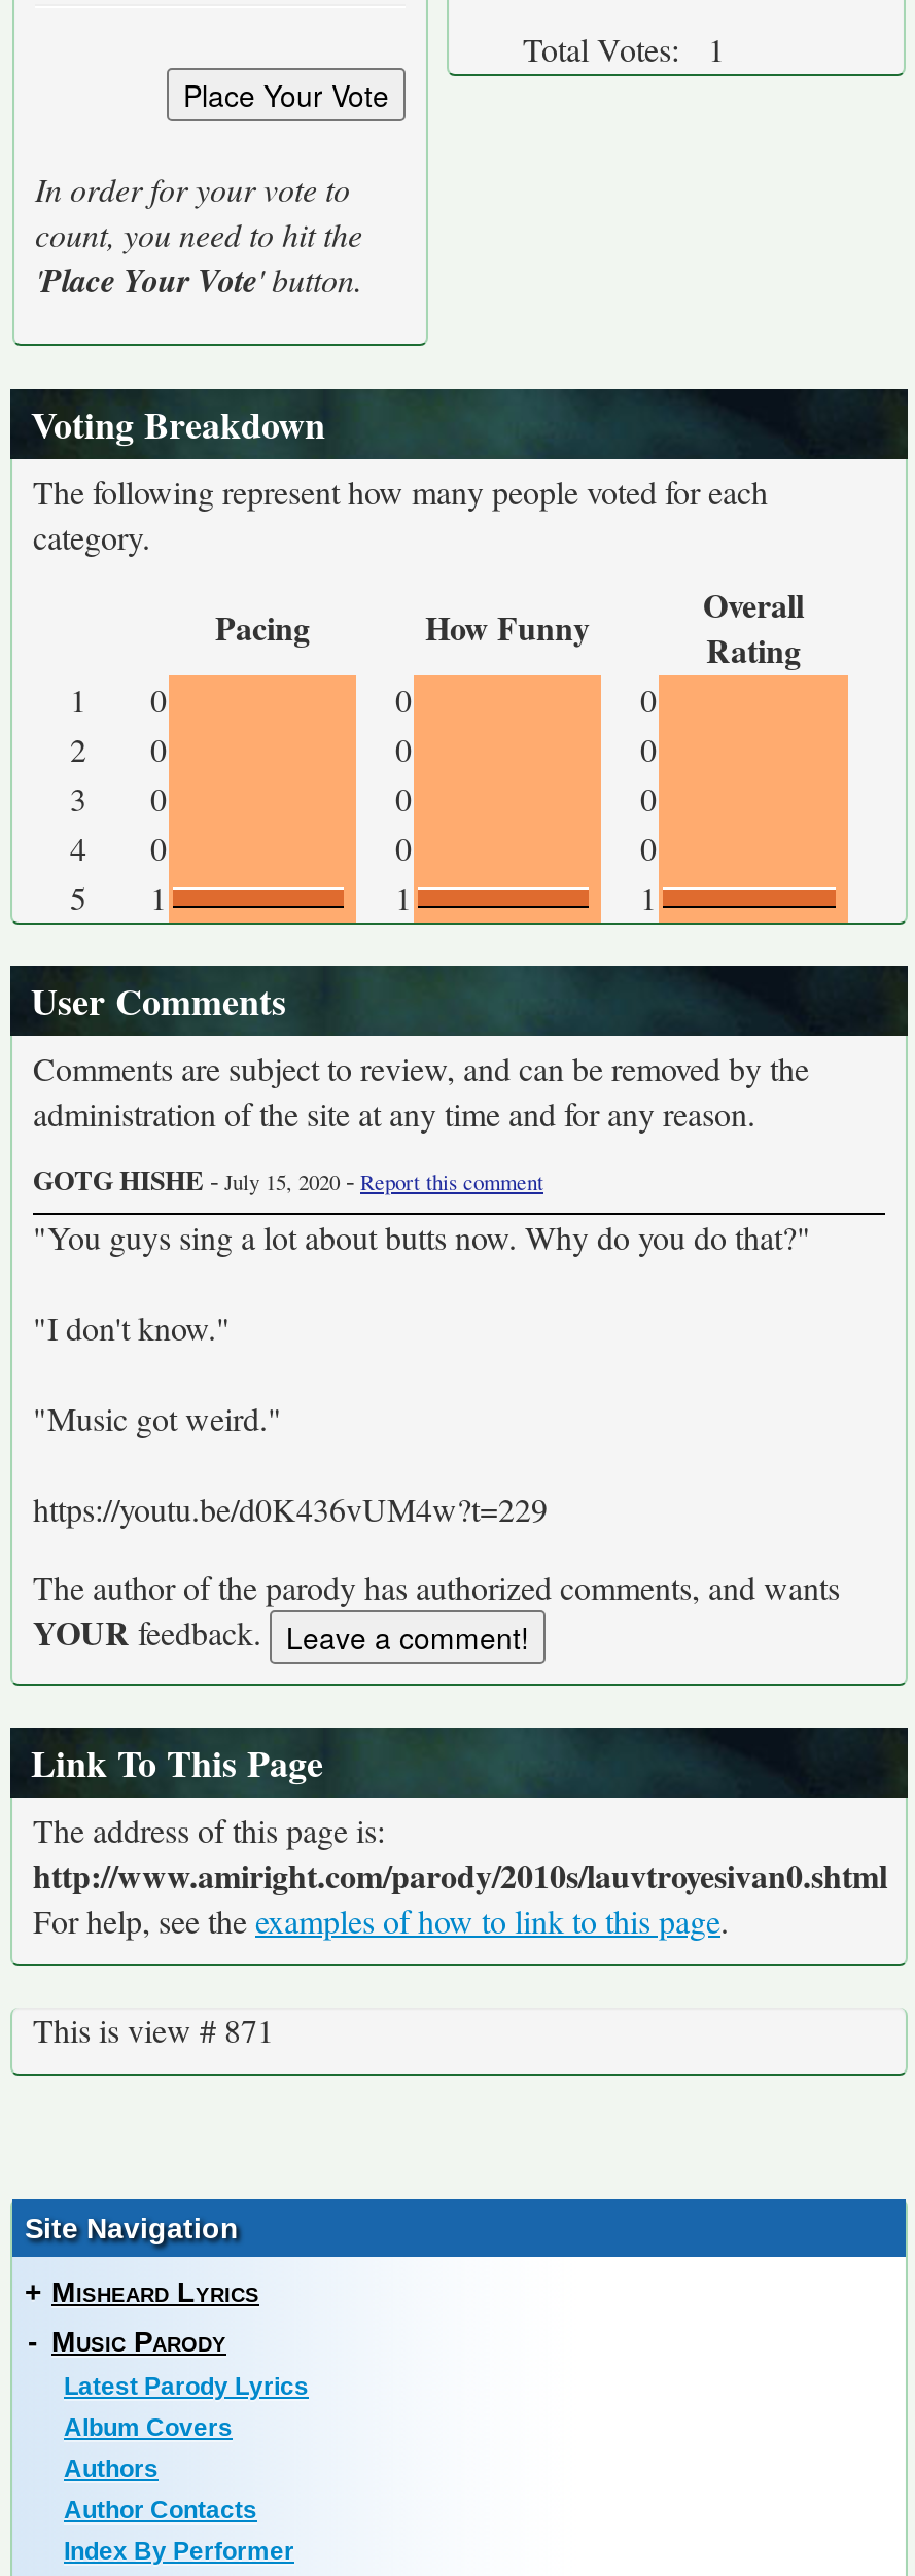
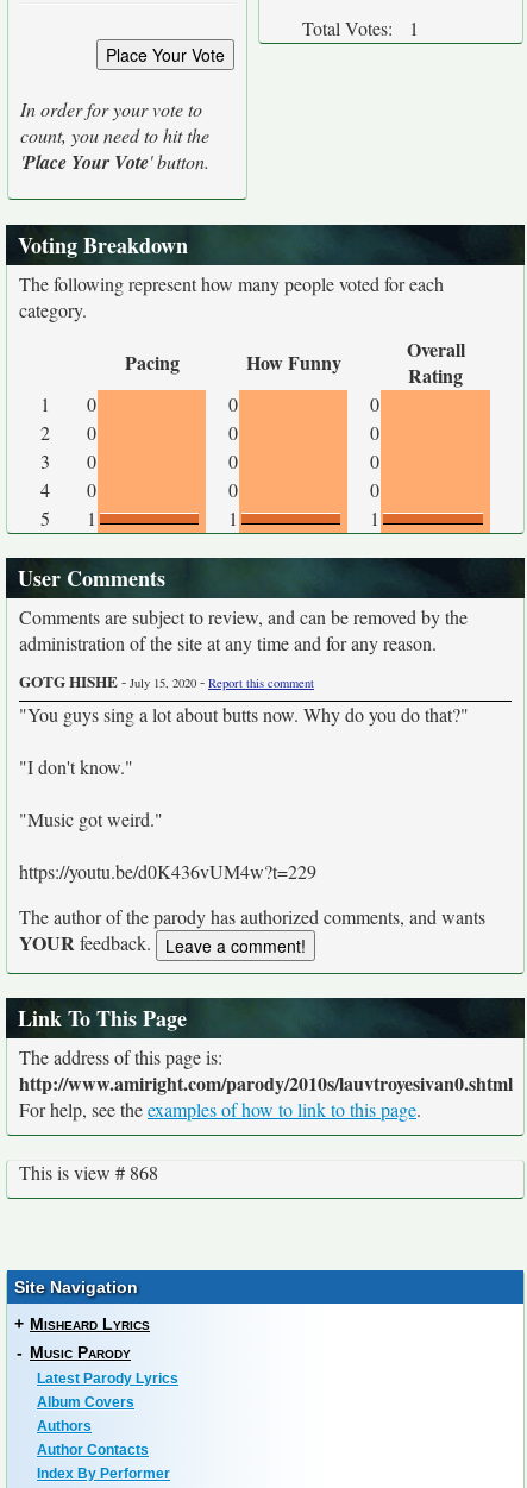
[33,2008,274,2052] This is view # 871 -> [19,1160,158,1185] This is view # 868

